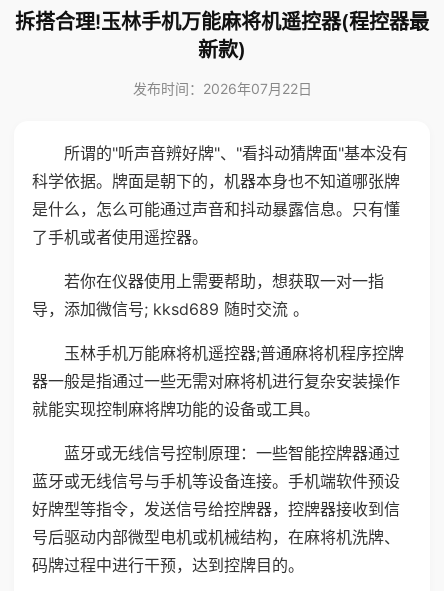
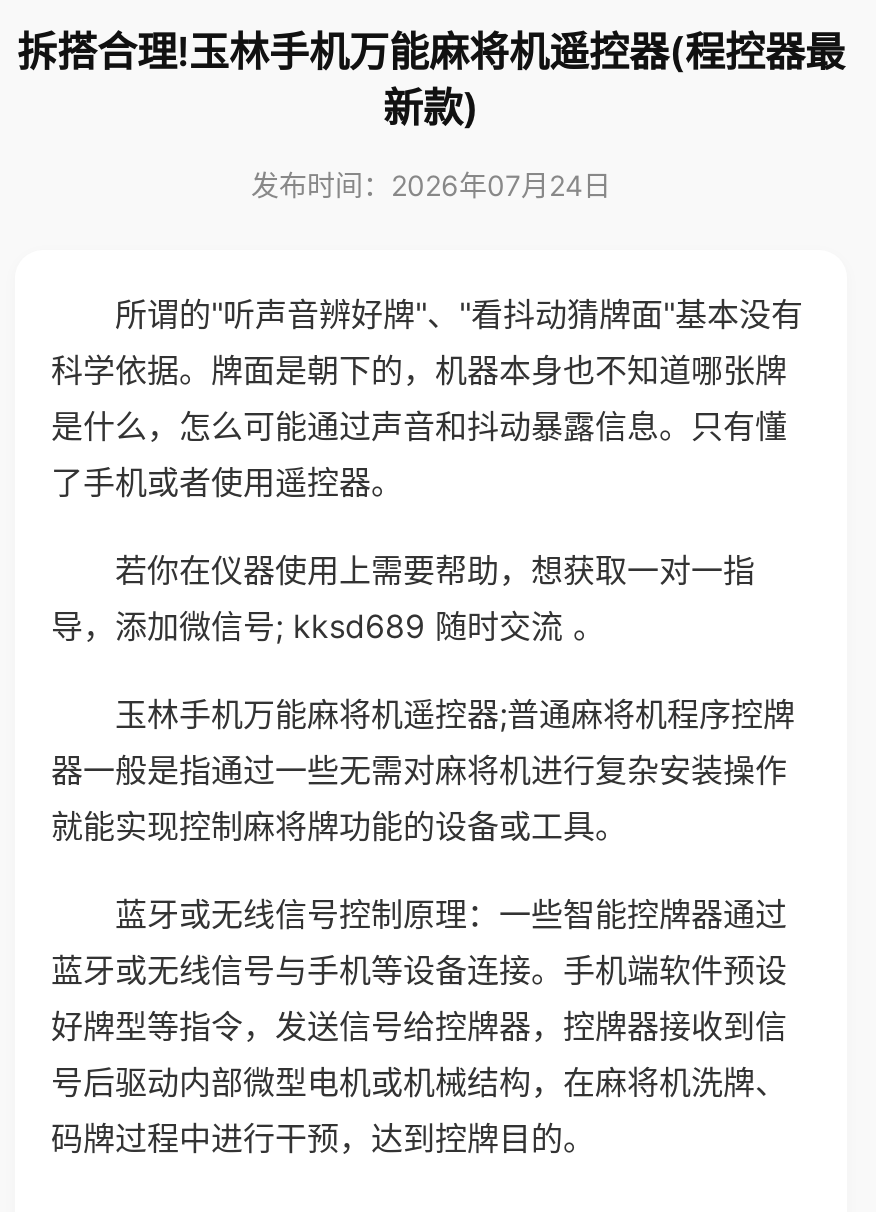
[132,80,311,97] 发布时间：2026年07月22日 -> [251,168,611,202] 发布时间：2026年07月24日

